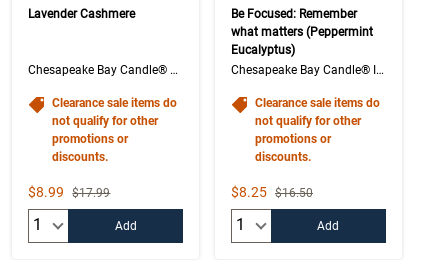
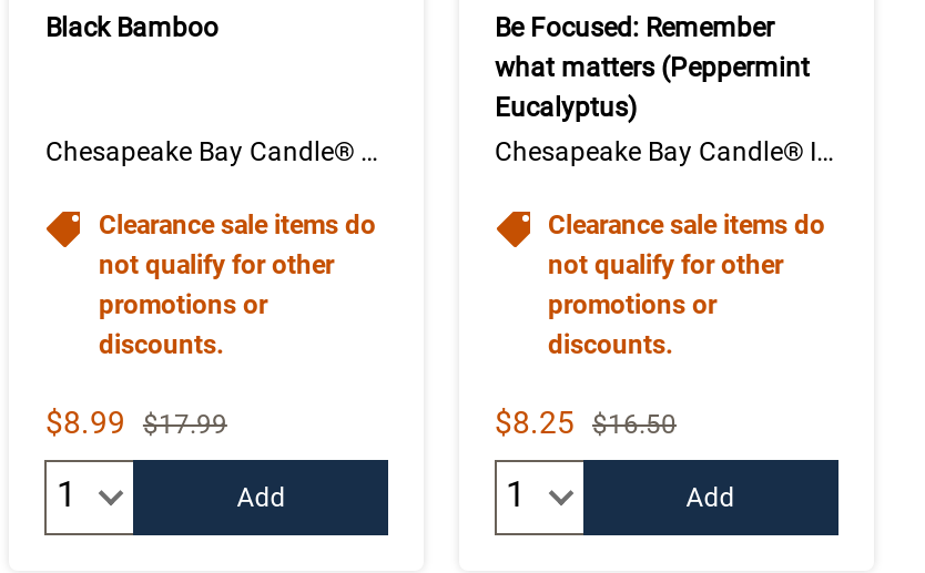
[28,7,135,21] Lavender Cashmere -> [45,12,218,43] Black Bamboo

